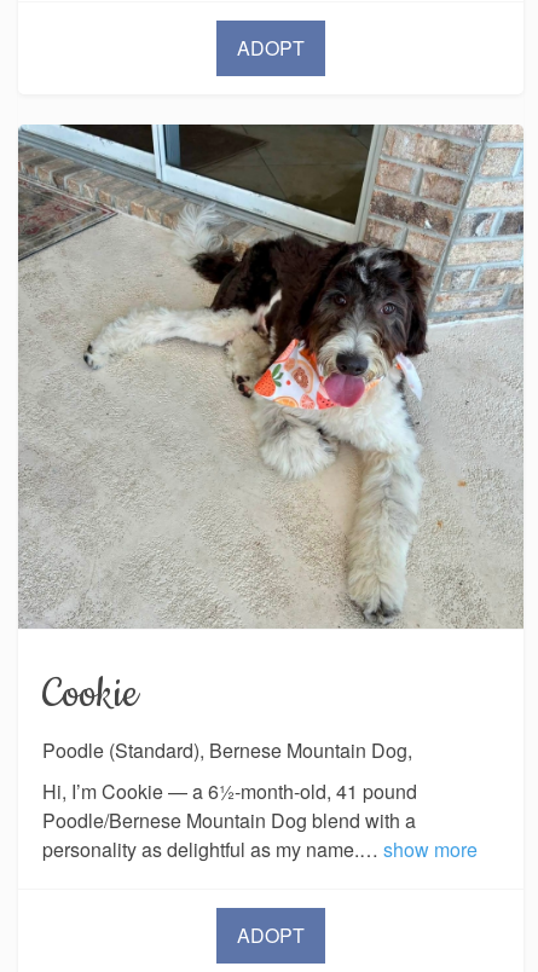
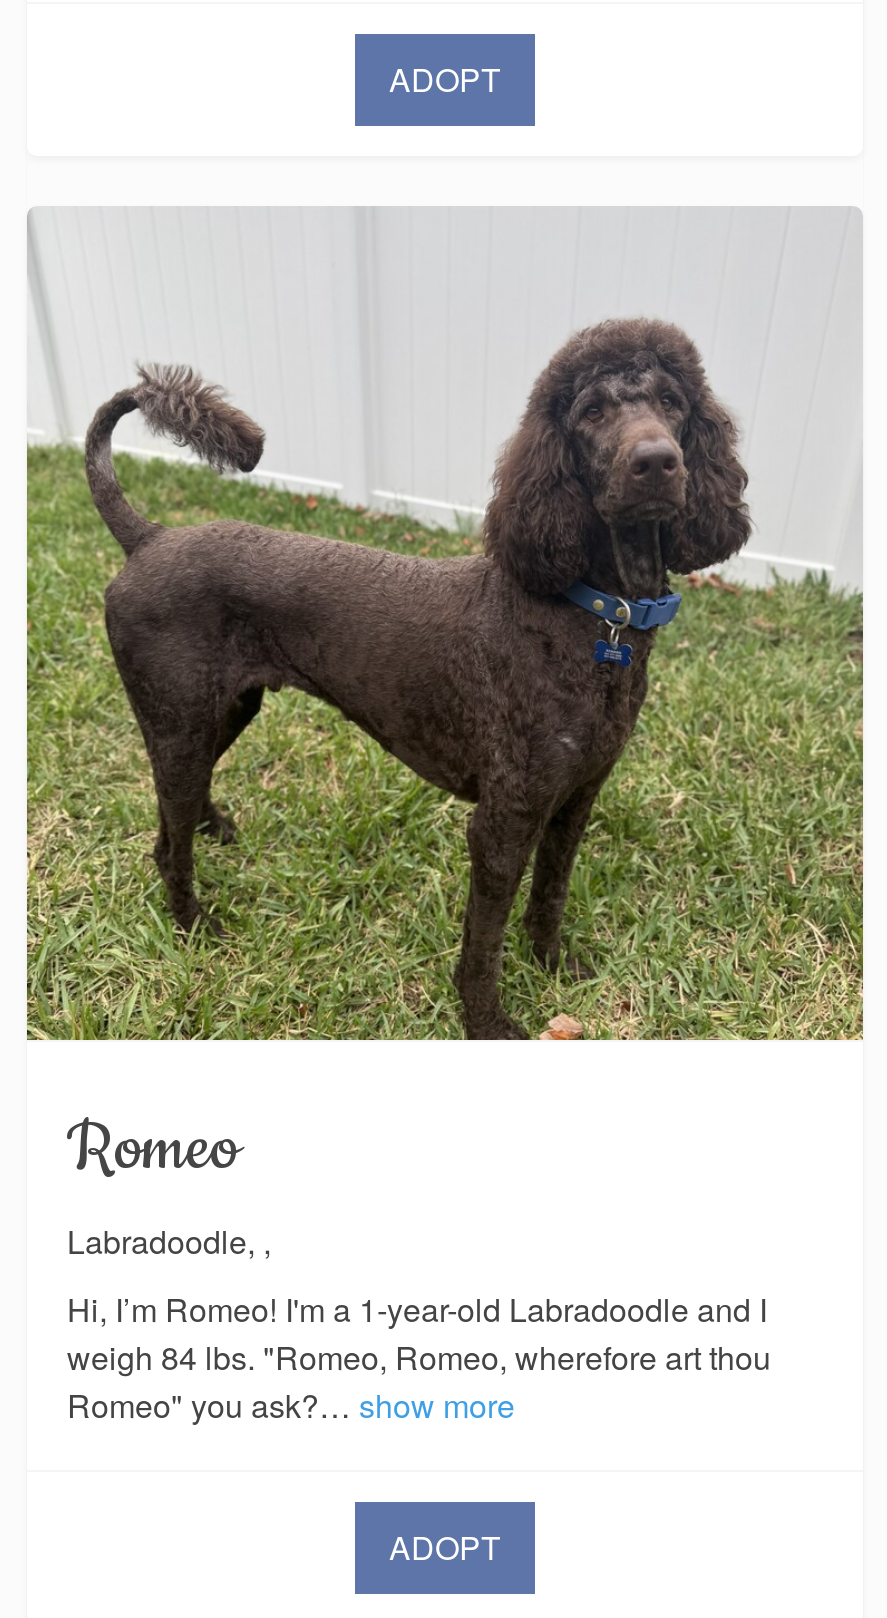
[17,123,523,764] [image] | Cookie | Poodle (Standard), Bernese Mountain Dog, -> [27,206,863,1264] [image] | Romeo | Labradoodle, ,
[42,777,478,863] Hi, I’m Cookie — a 6½‑month‑old, 41 pound | Poodle/Bernese Mountain Dog blend with a | personality as delightful as my name.… show more -> [67,1286,771,1428] Hi, I’m Romeo! I'm a 1-year-old Labradoodle and I | weigh 84 lbs. "Romeo, Romeo, wherefore art thou | Romeo" you ask?… show more

